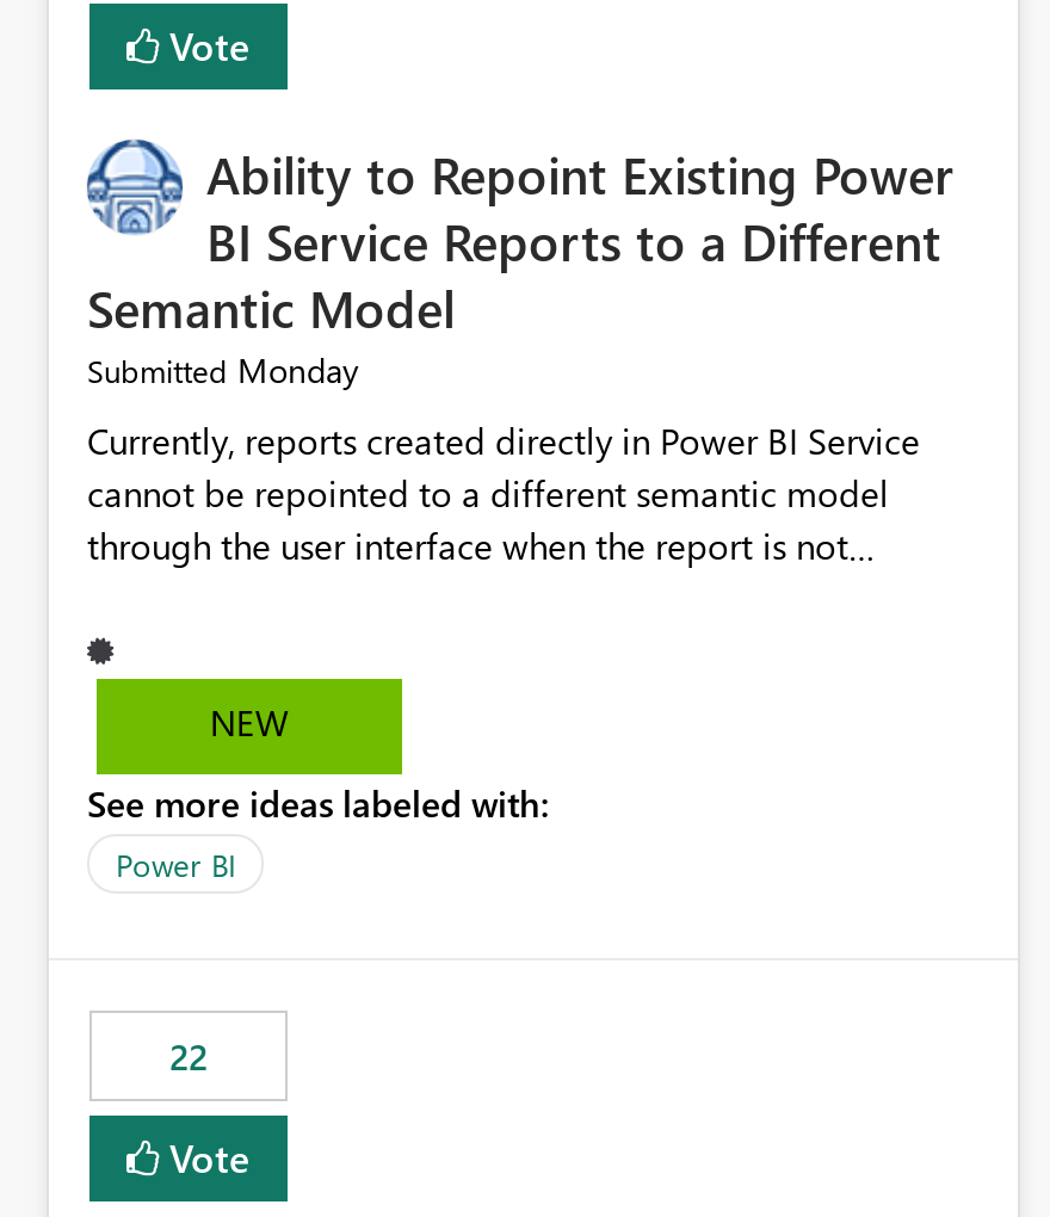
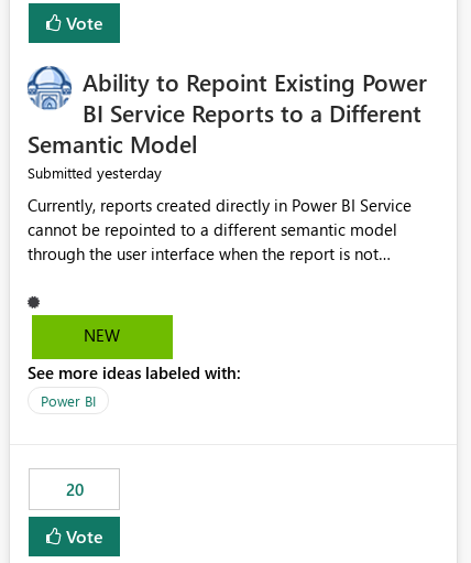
[87,348,359,393] Submitted Monday -> [28,162,162,183] Submitted yesterday
[169,1033,208,1081] 22 -> [65,479,83,501] 20

